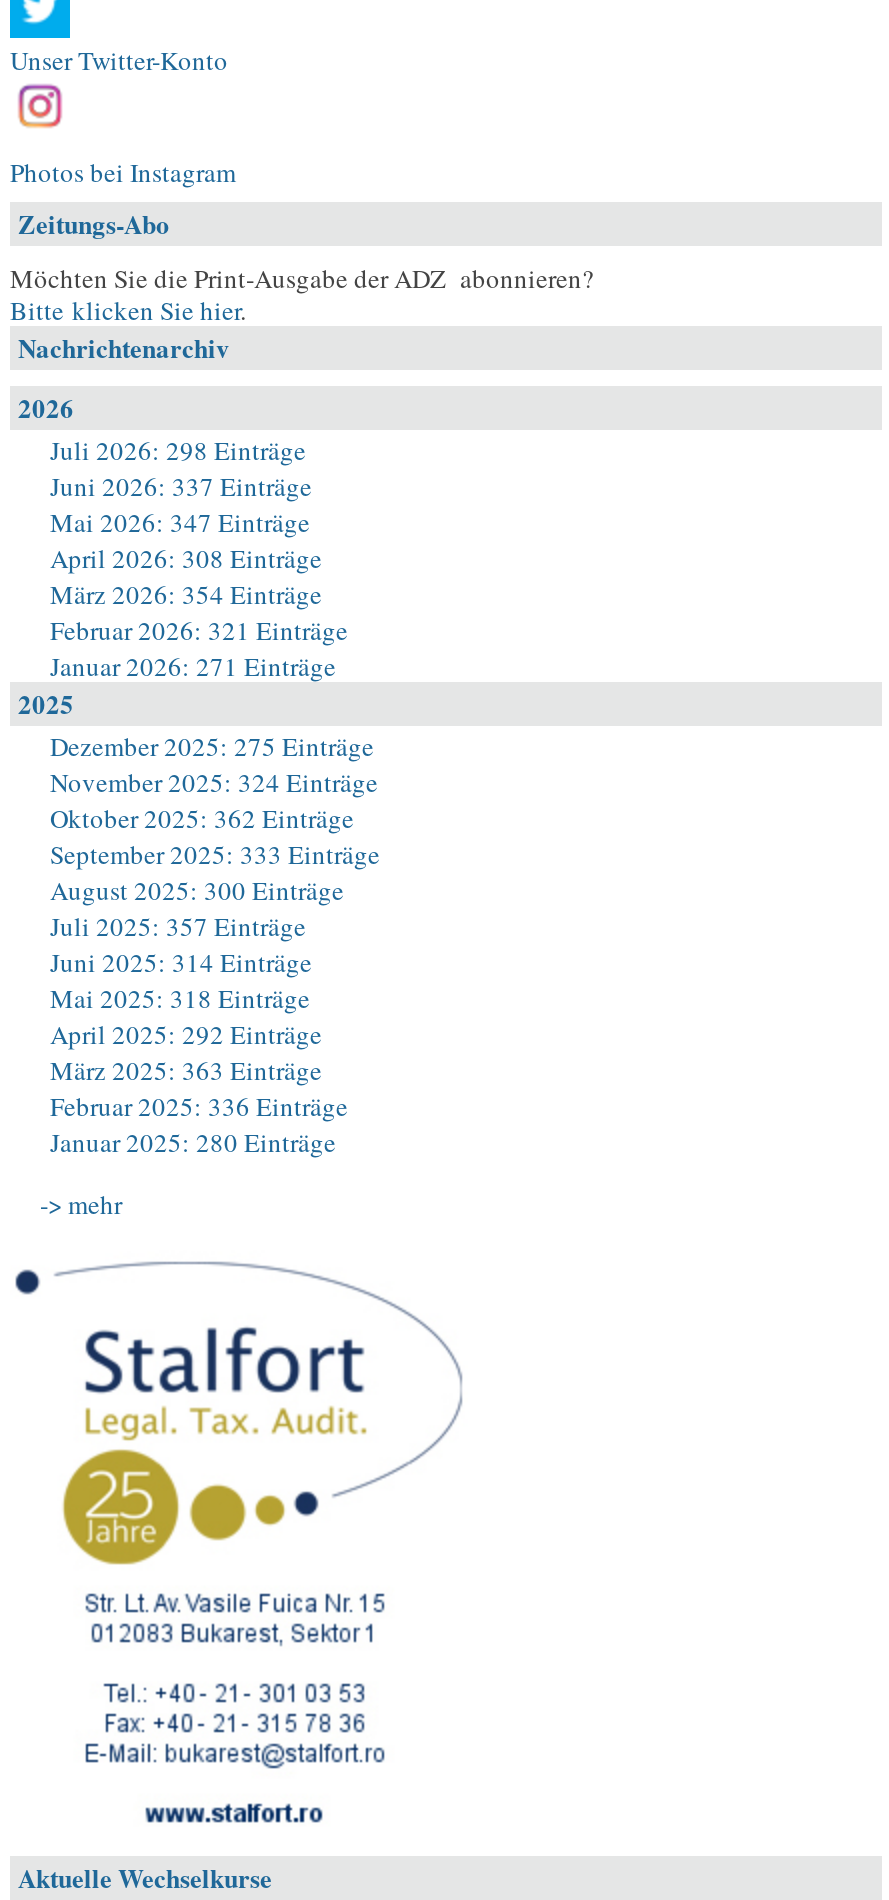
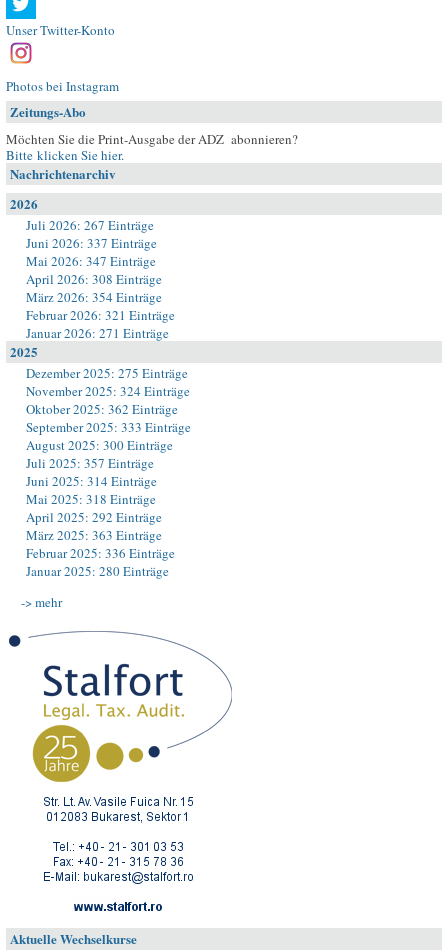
[50,432,306,468] Juli 2026: 298 Einträge -> [26,216,154,234] Juli 2026: 267 Einträge

